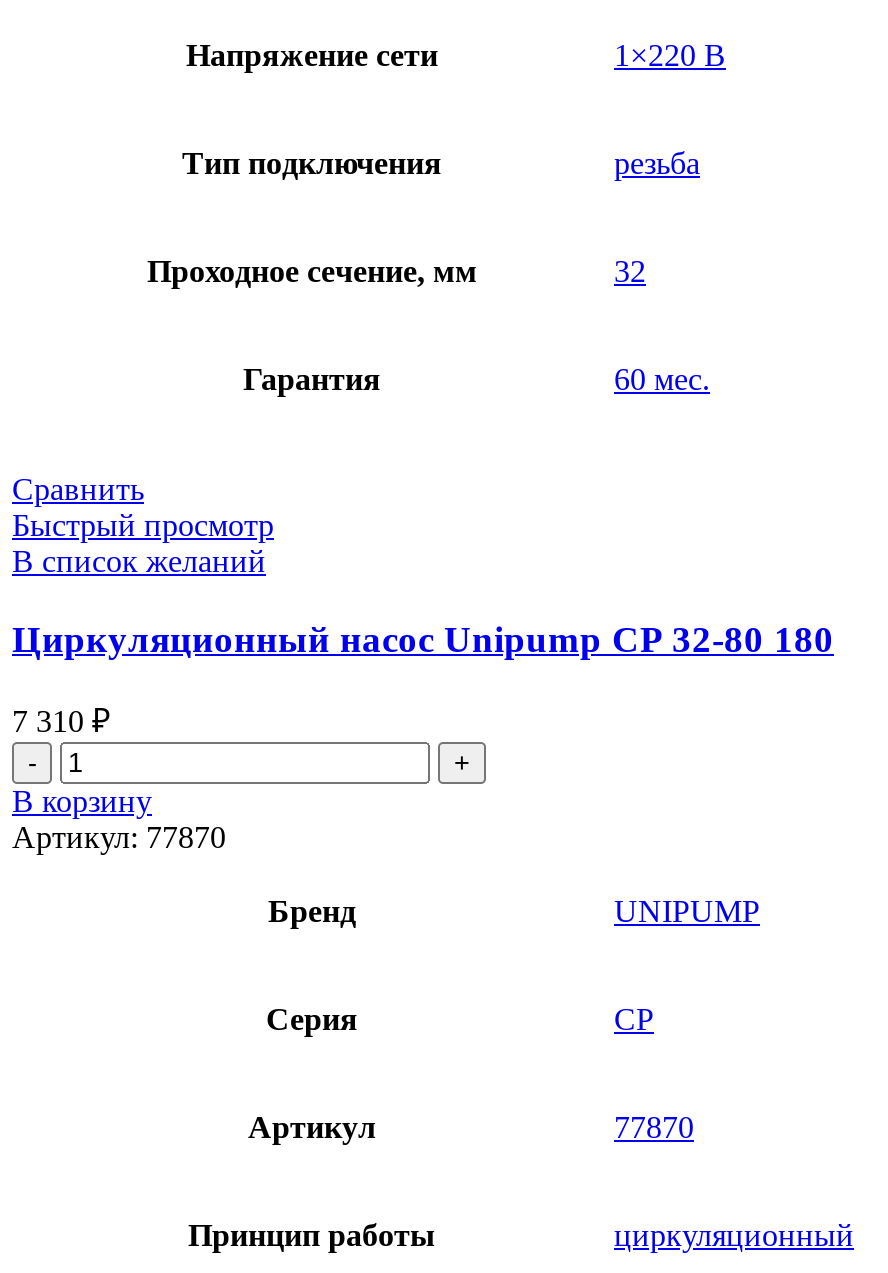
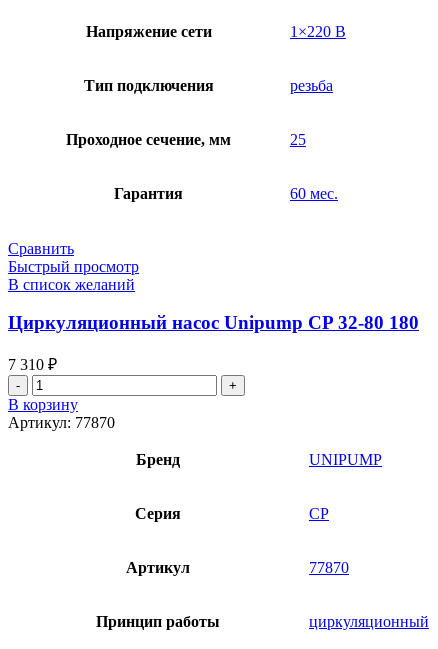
[614,253,646,287] 32 -> [290,131,306,148] 25

